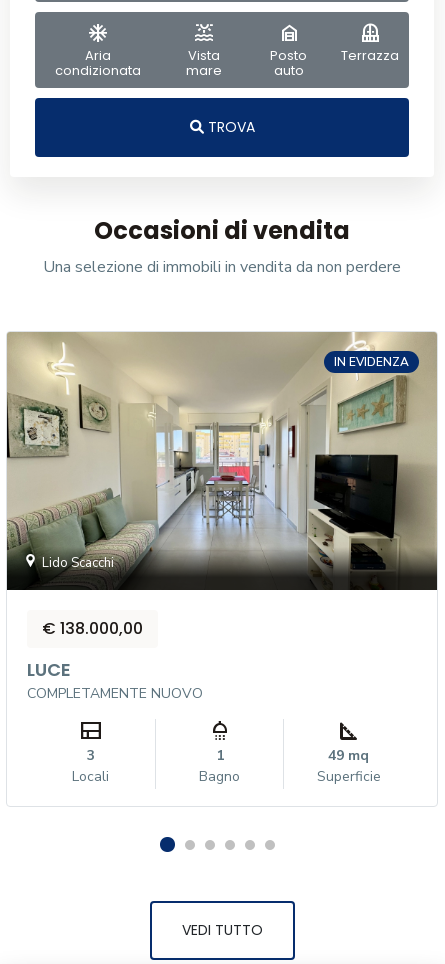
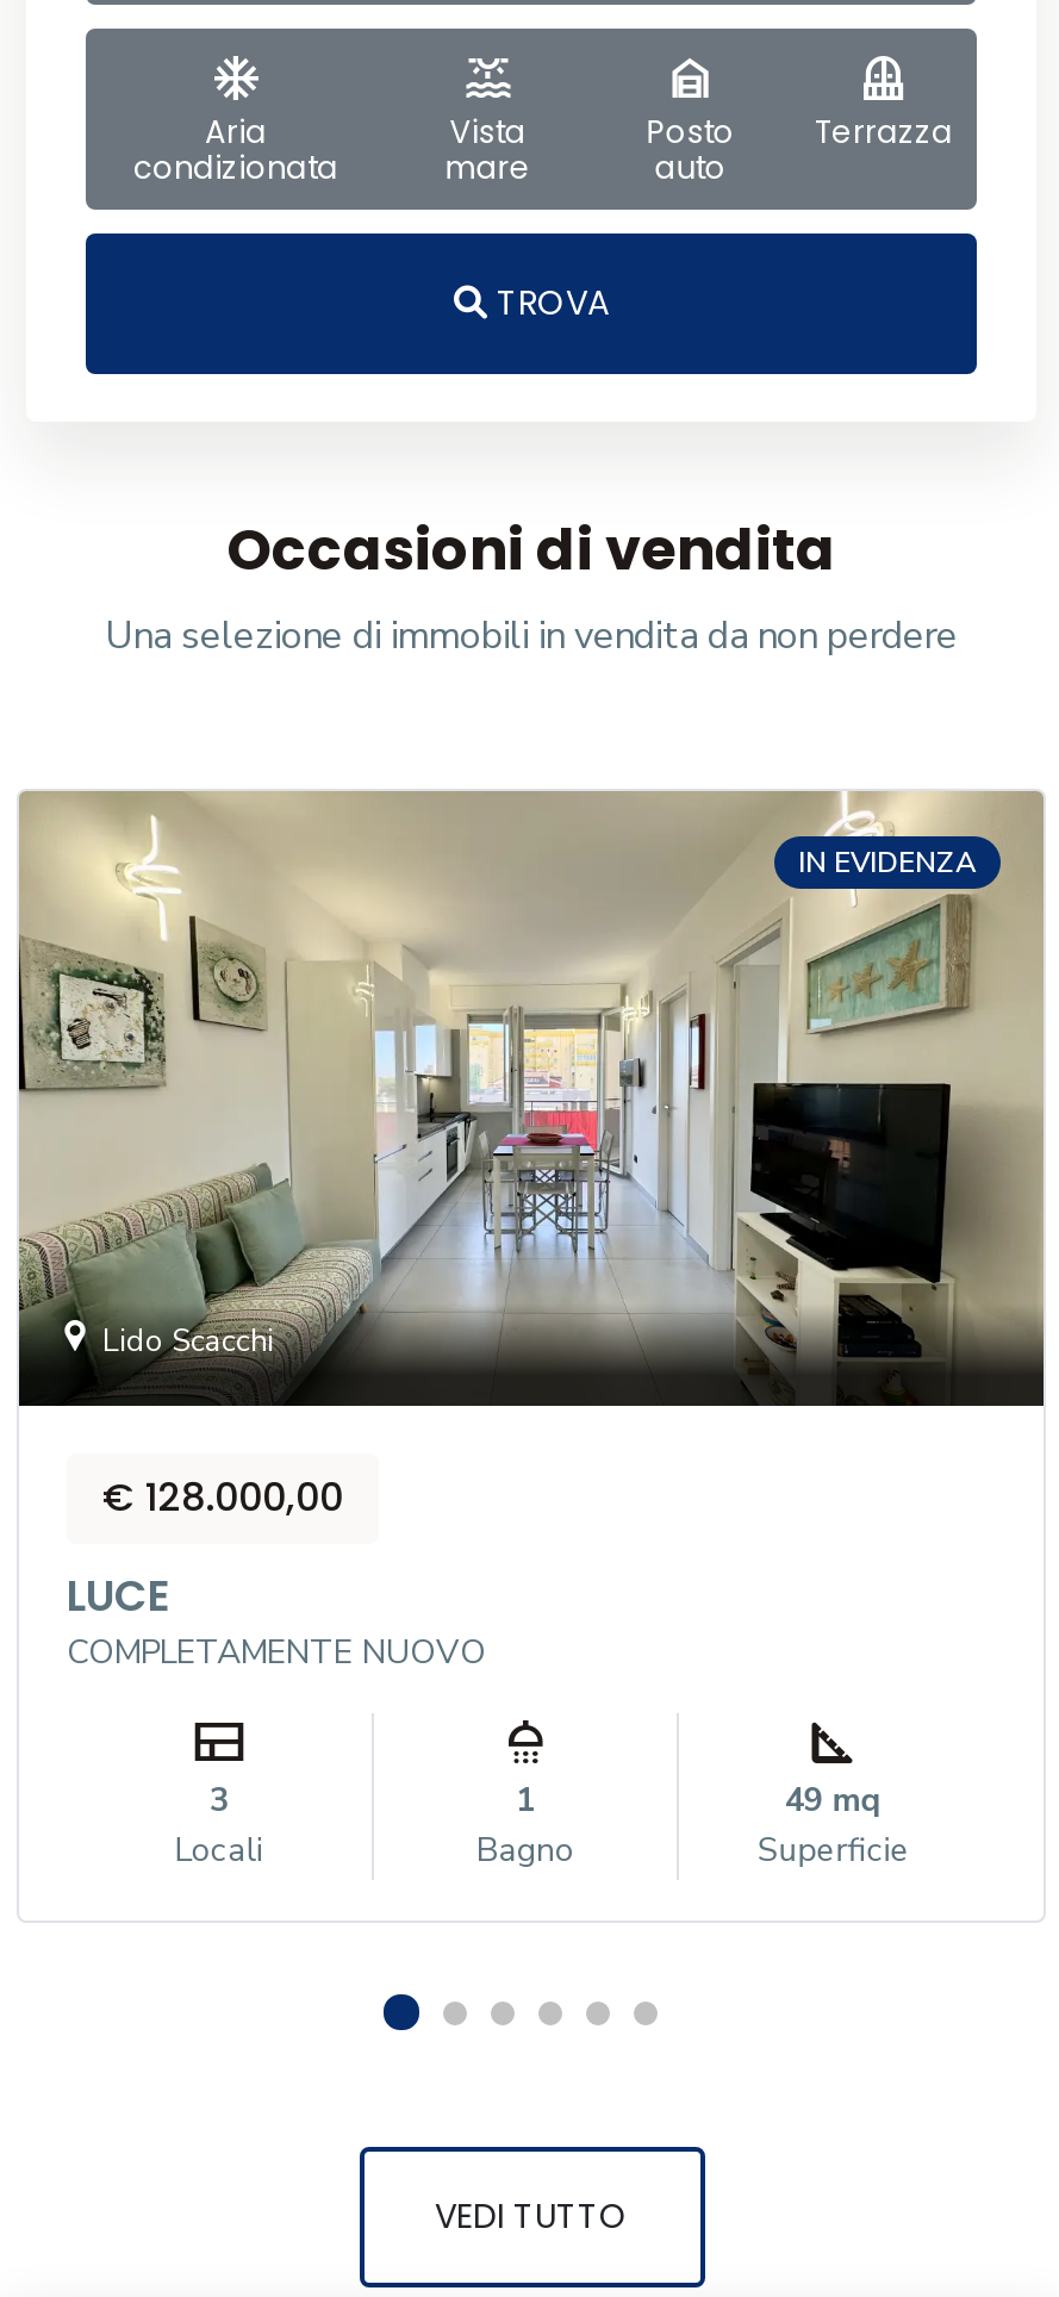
[42,617,143,640] € 138.000,00 -> [102,1470,343,1525] € 128.000,00

